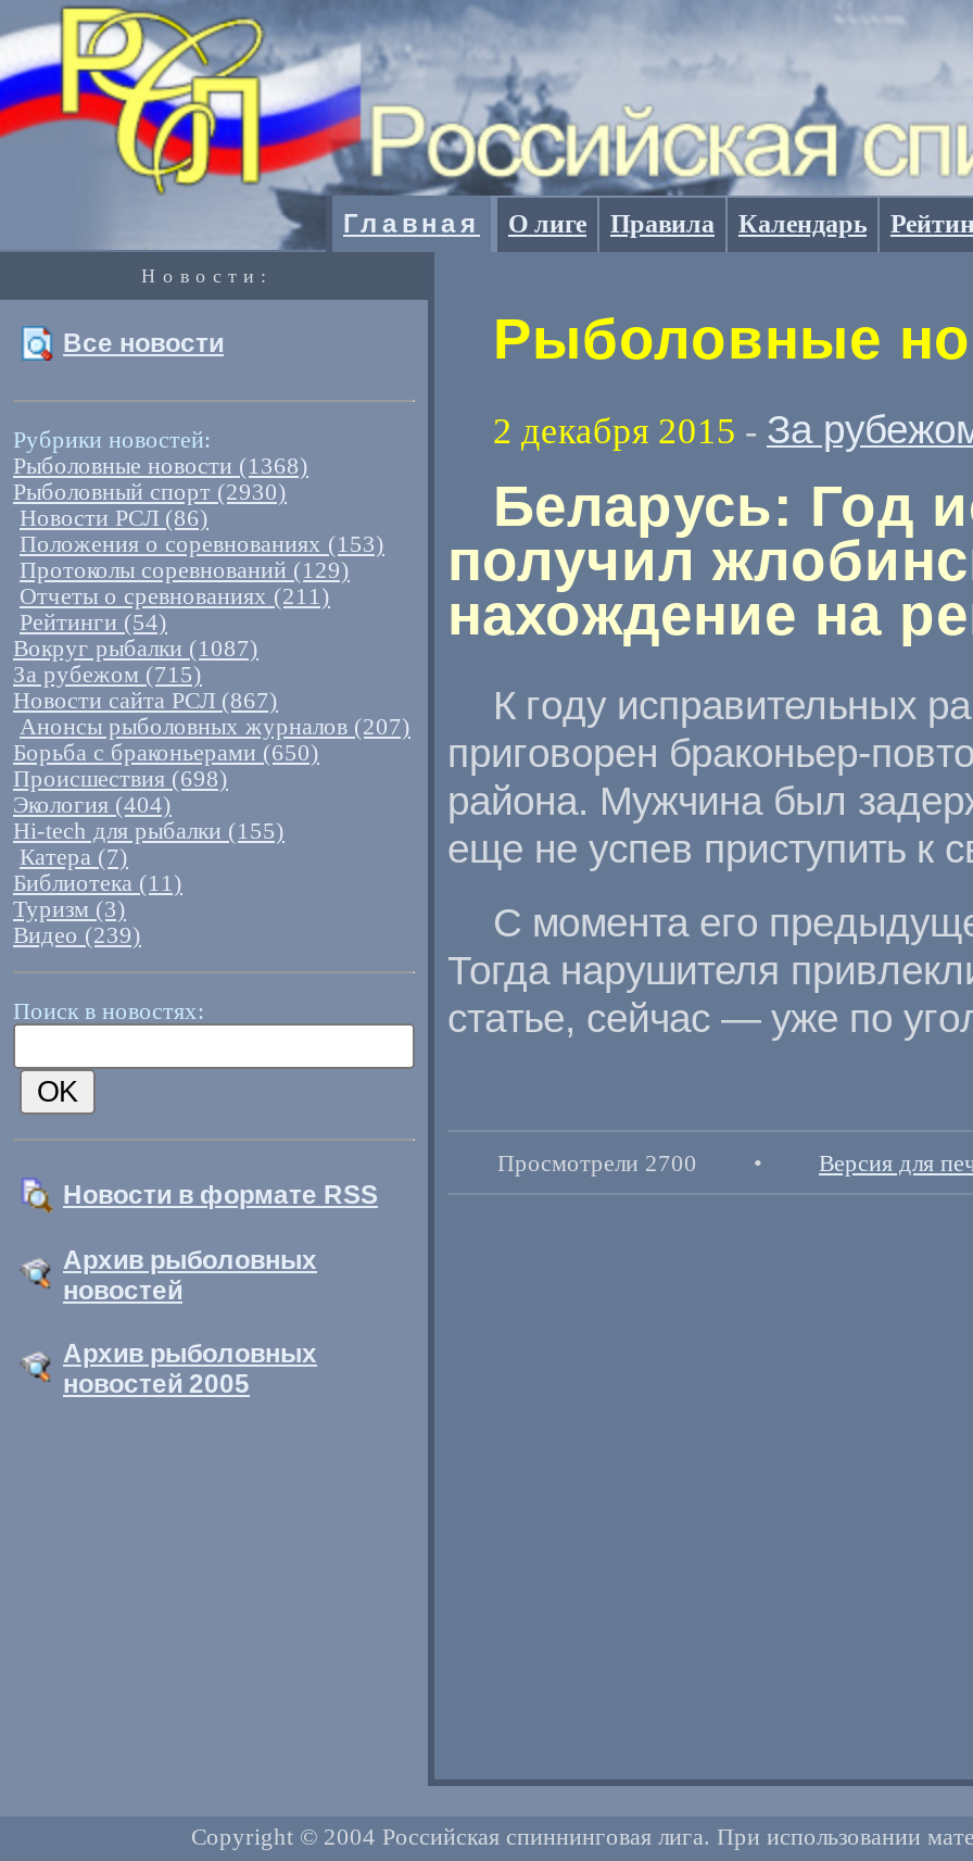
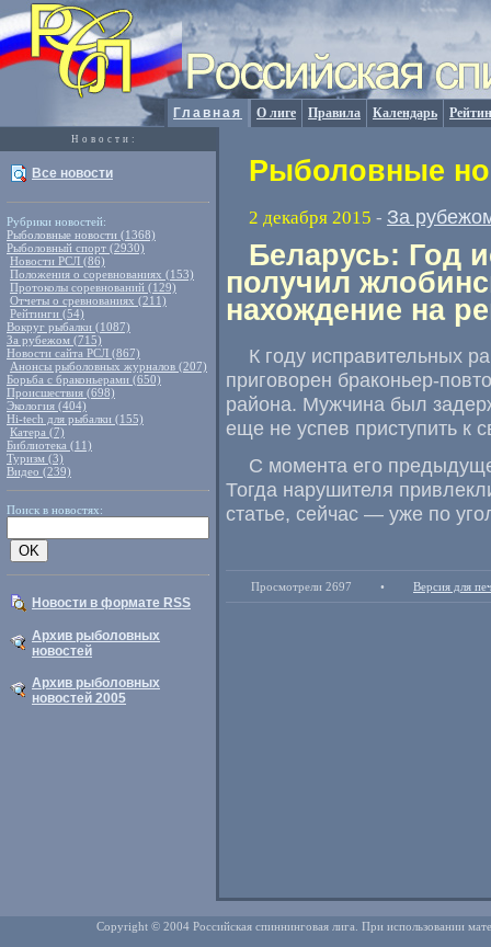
[497,1149,697,1175] Просмотрели 2700 -> [251,580,352,593] Просмотрели 2697

